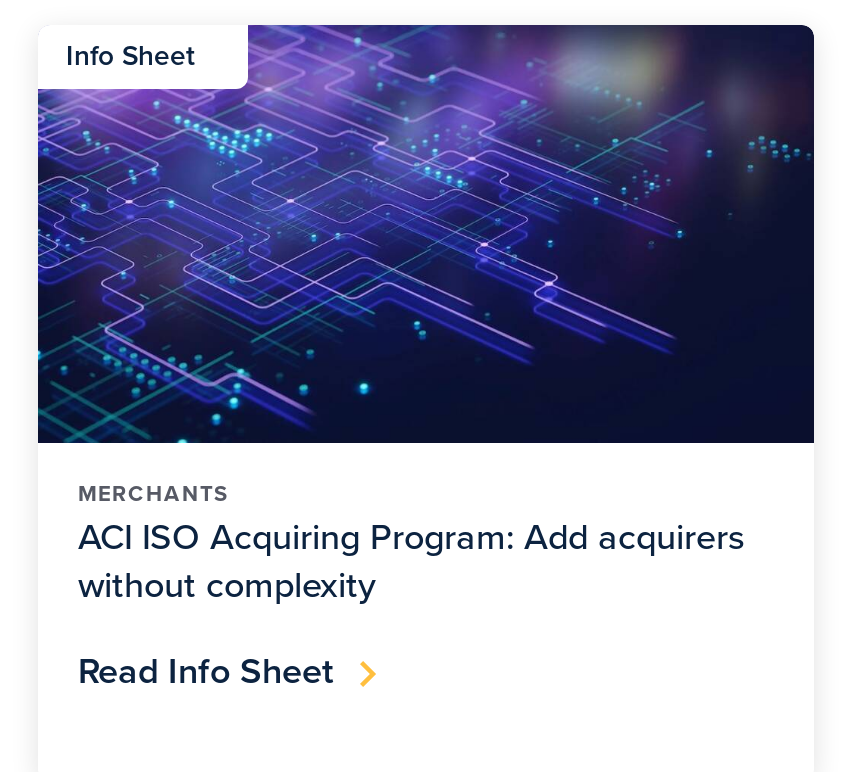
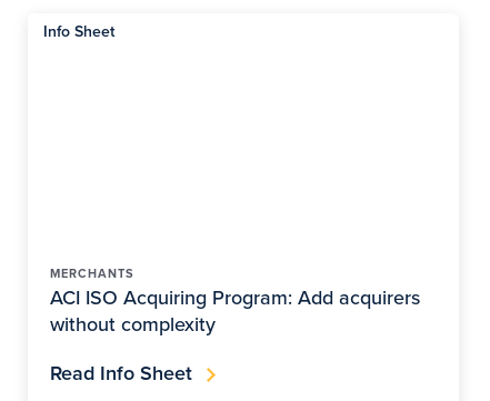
[36,22,816,446] [image] -> none

